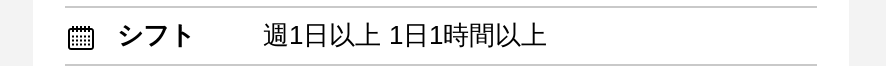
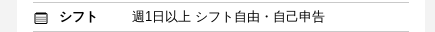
[263,20,547,50] 週1日以上 1日1時間以上 -> [132,9,325,24] 週1日以上 シフト自由・自己申告

